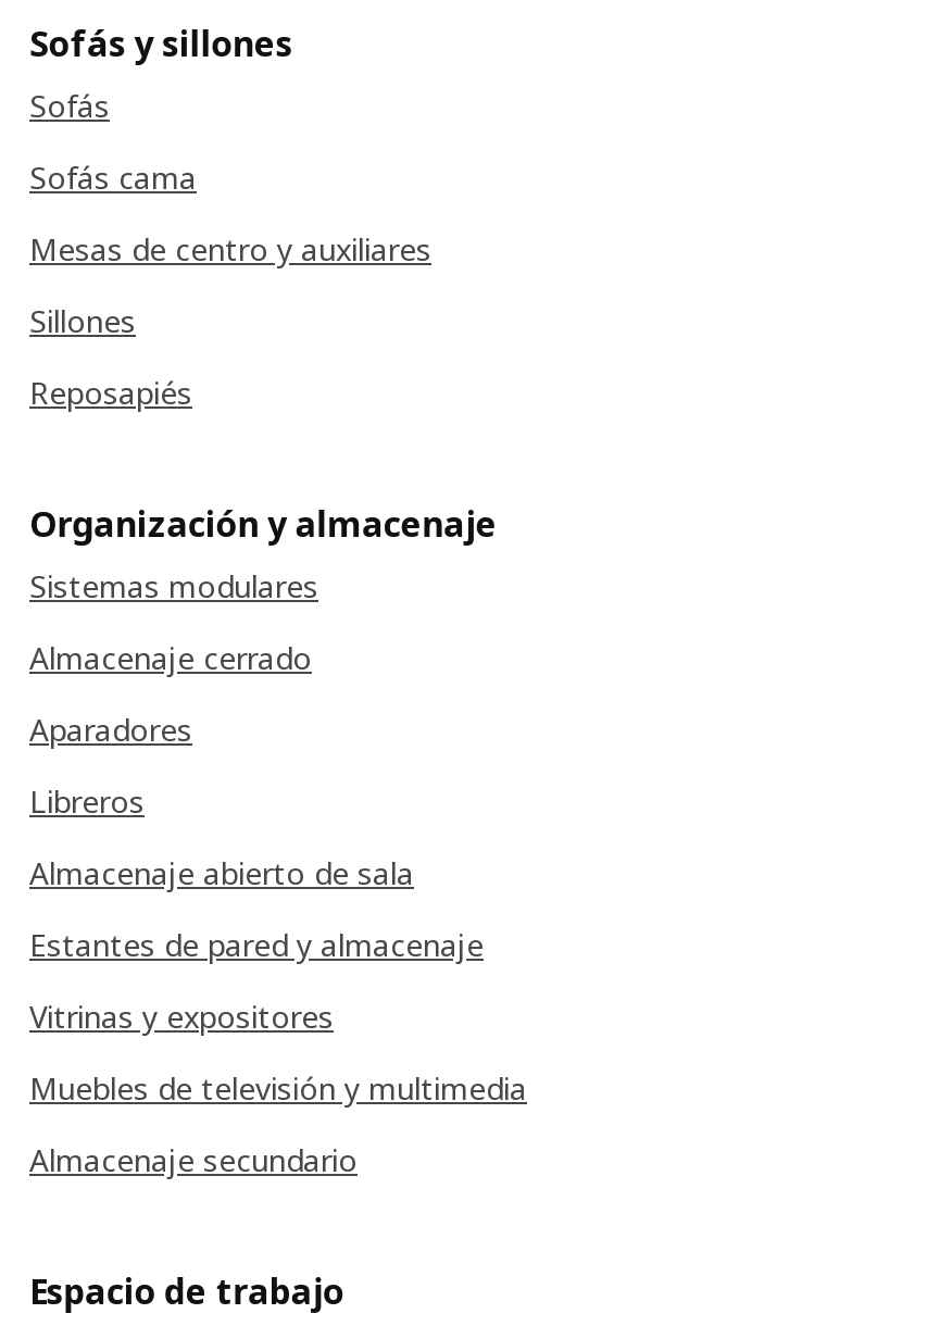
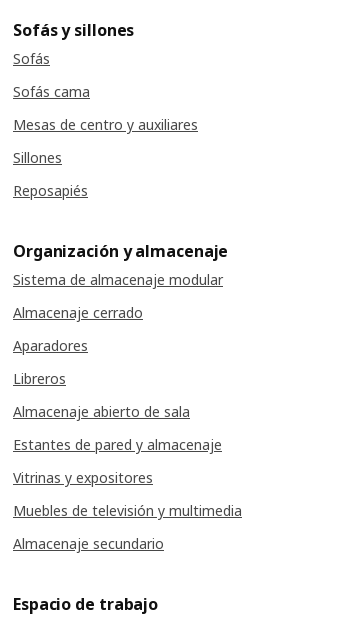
[29,566,318,608] Sistemas modulares -> [13,270,223,289] Sistema de almacenaje modular

